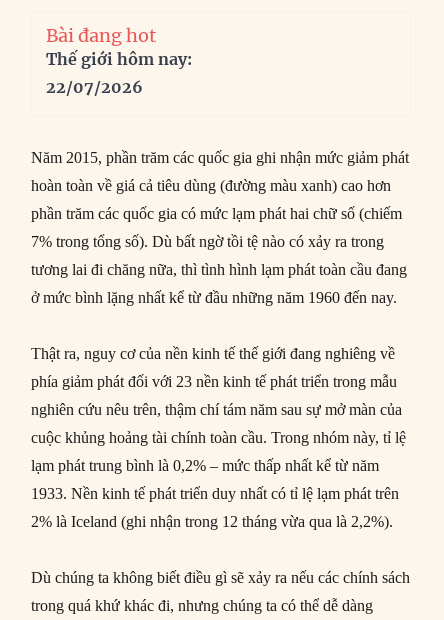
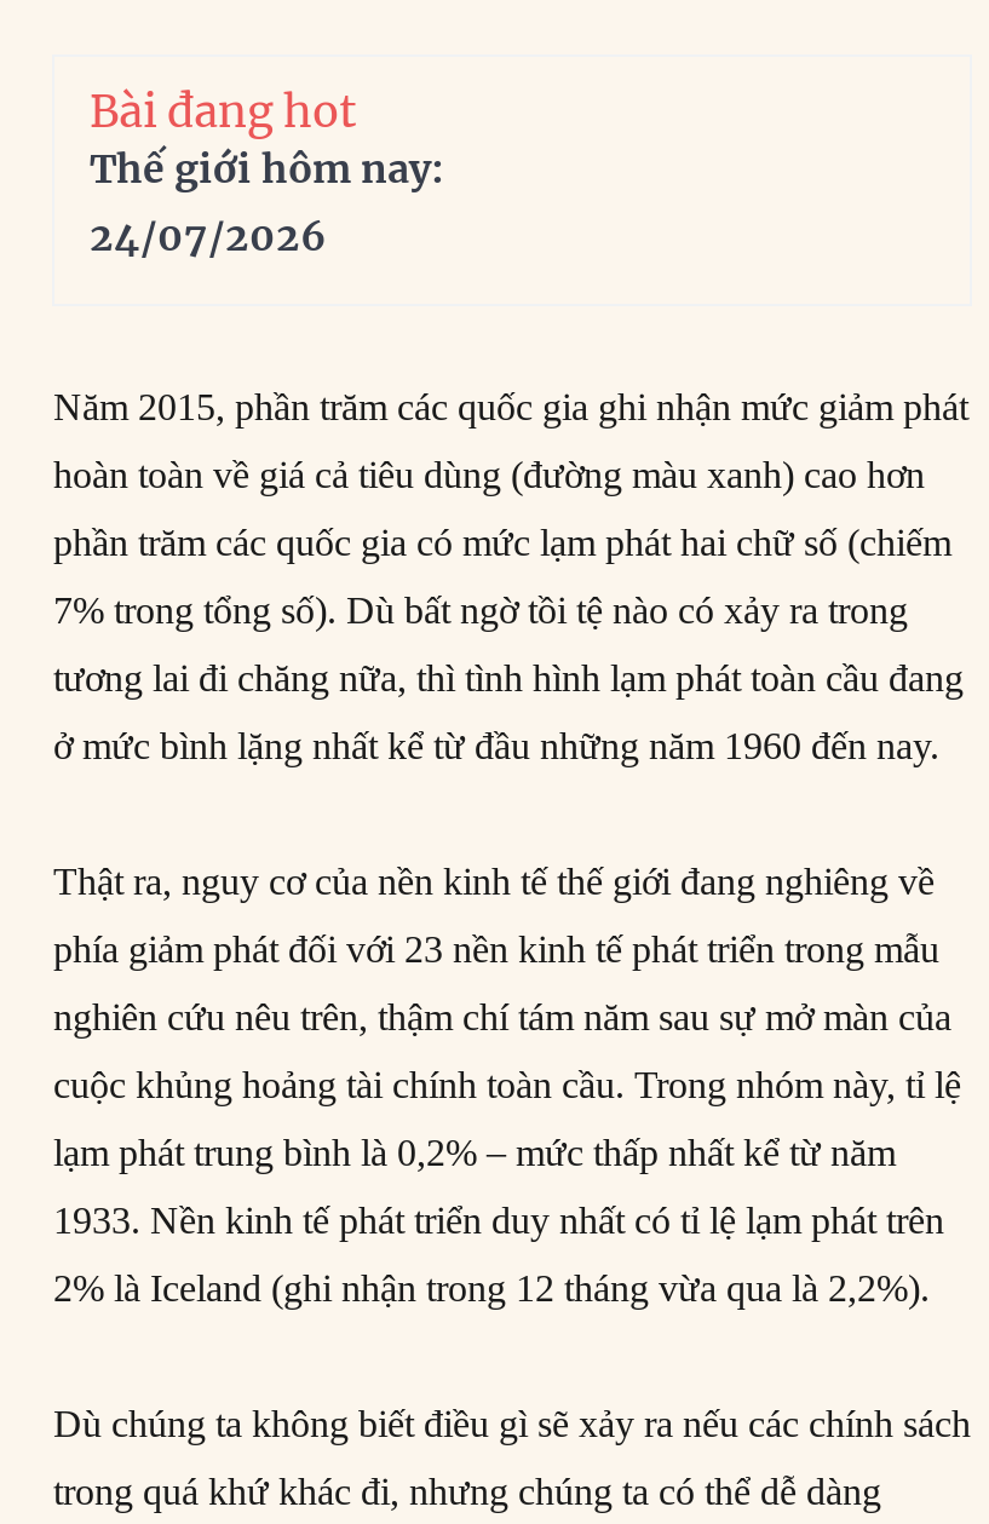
[46,77,143,97] 22/07/2026 -> [90,211,327,260] 24/07/2026

